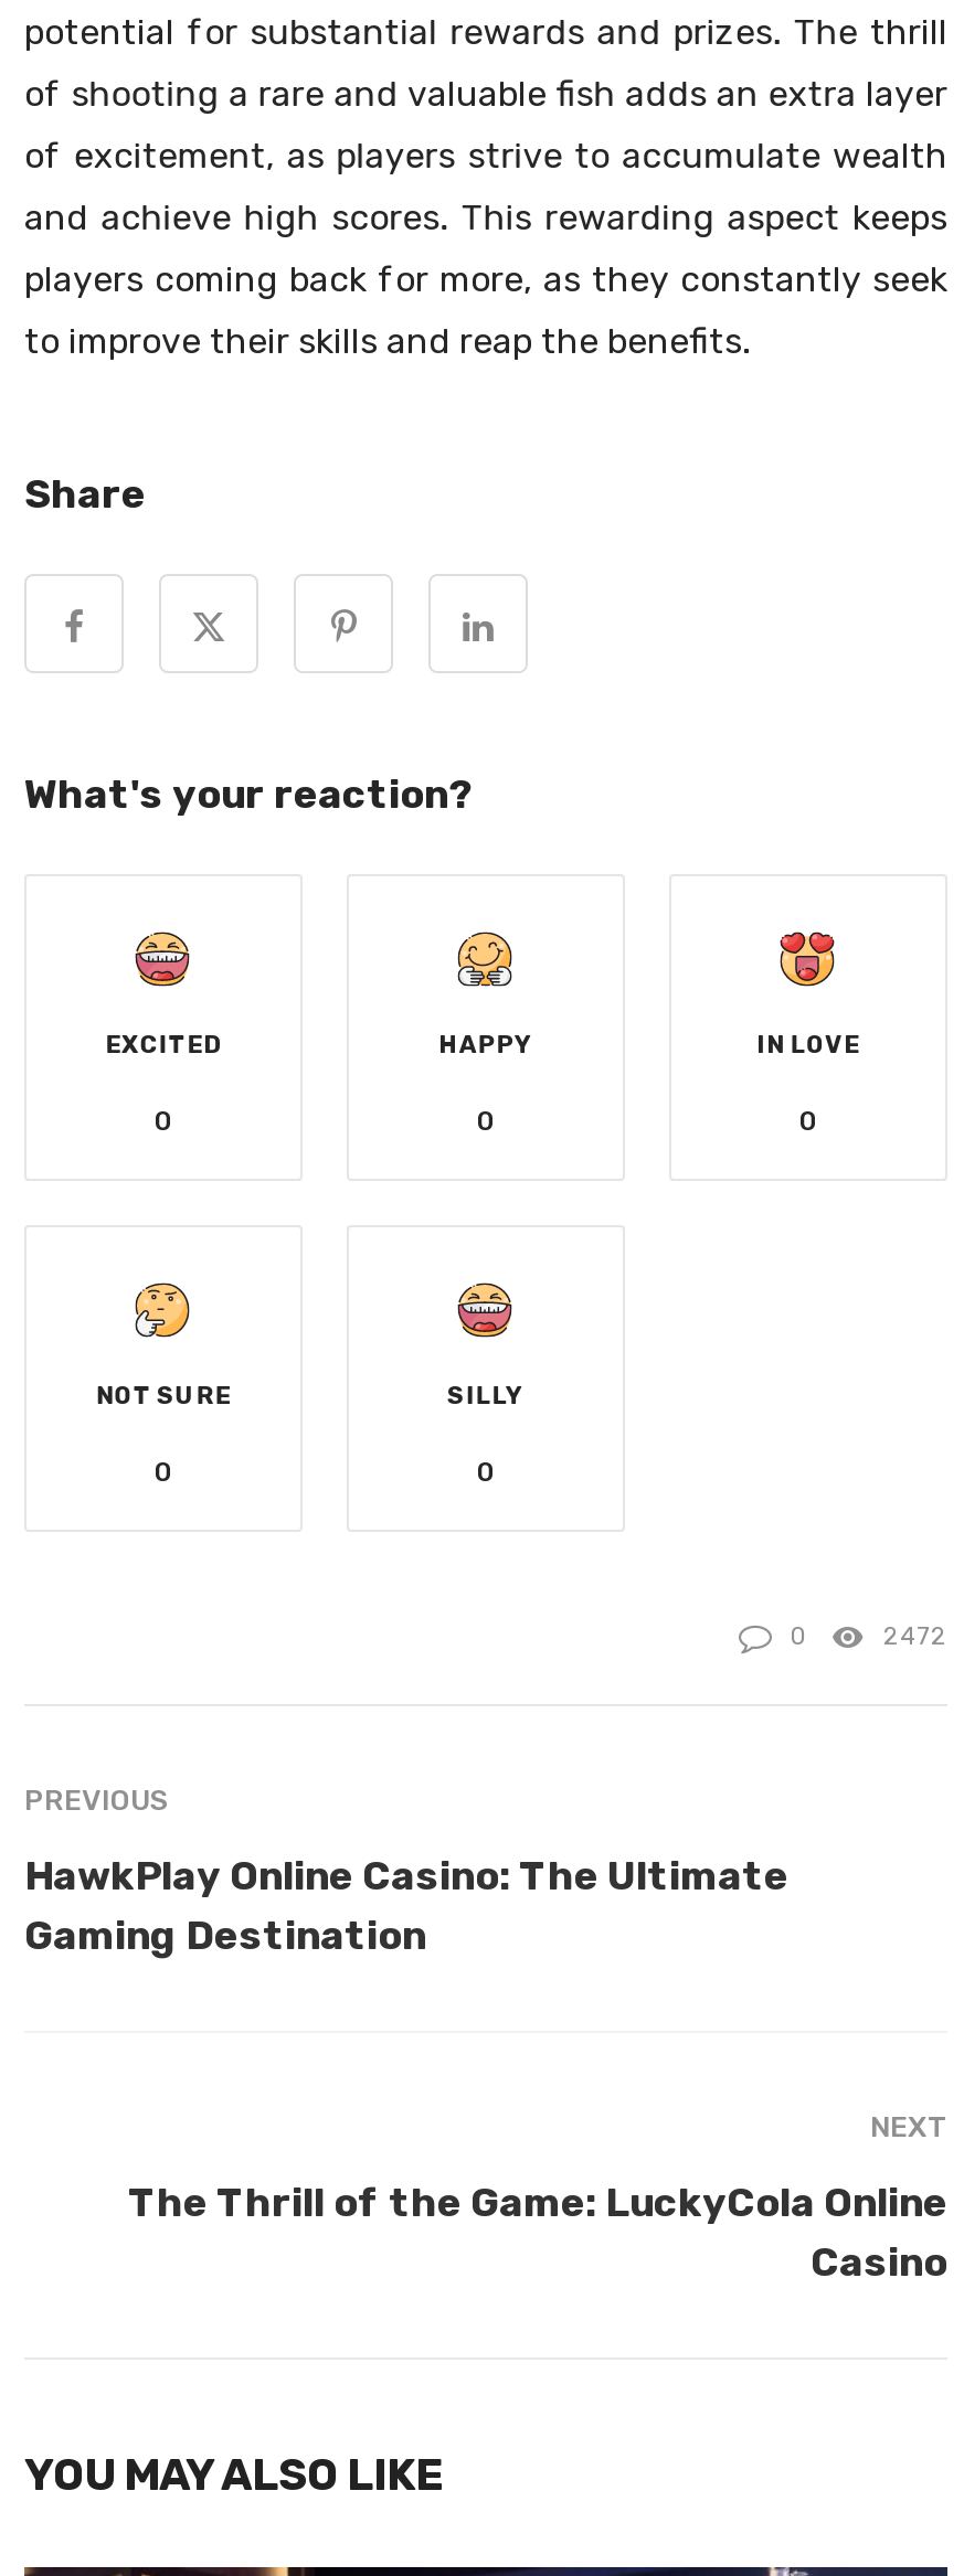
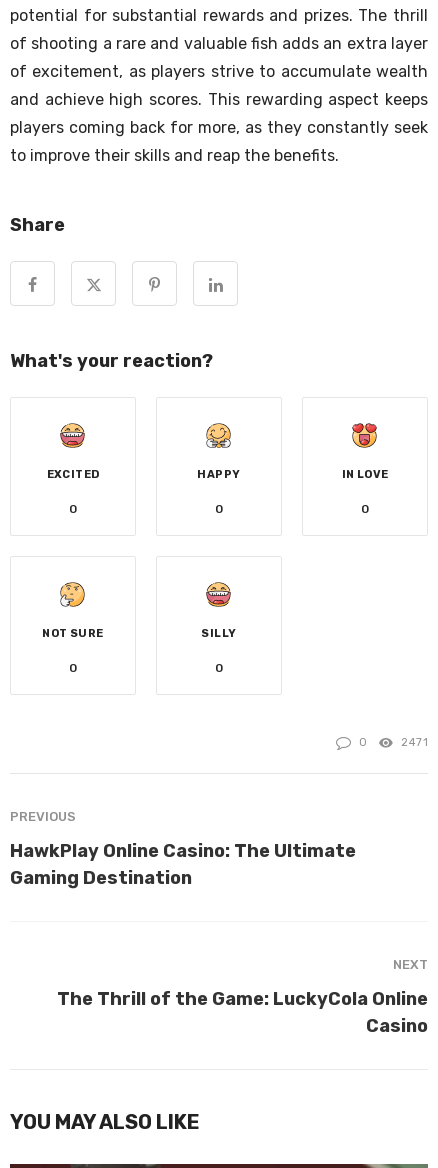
[883,1622,947,1651] 2472 -> [401,736,428,749] 2471

